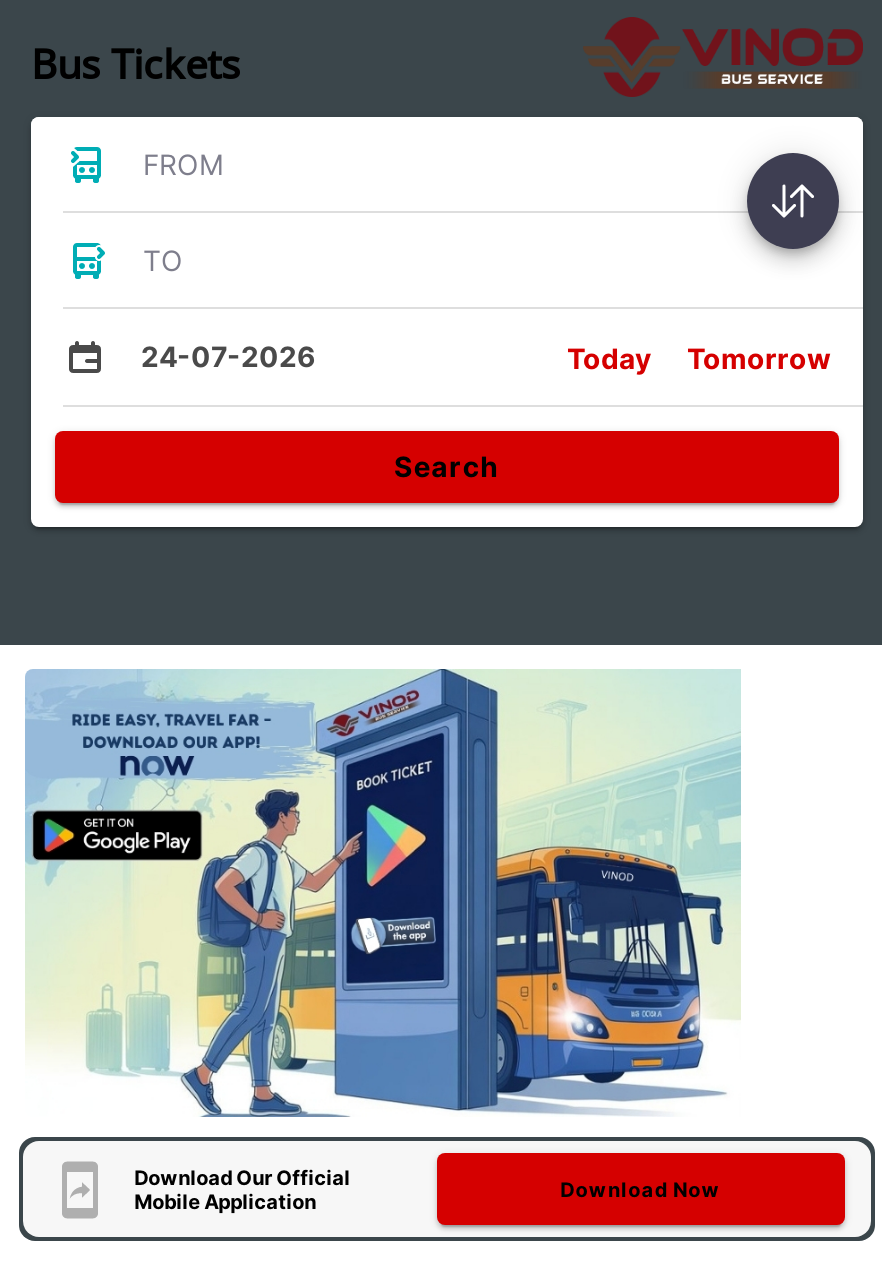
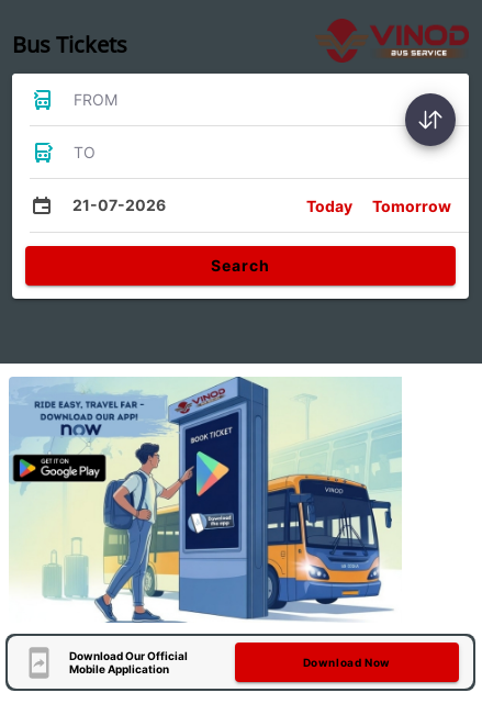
[141,339,315,373] 24-07-2026 -> [72,195,166,214] 21-07-2026

